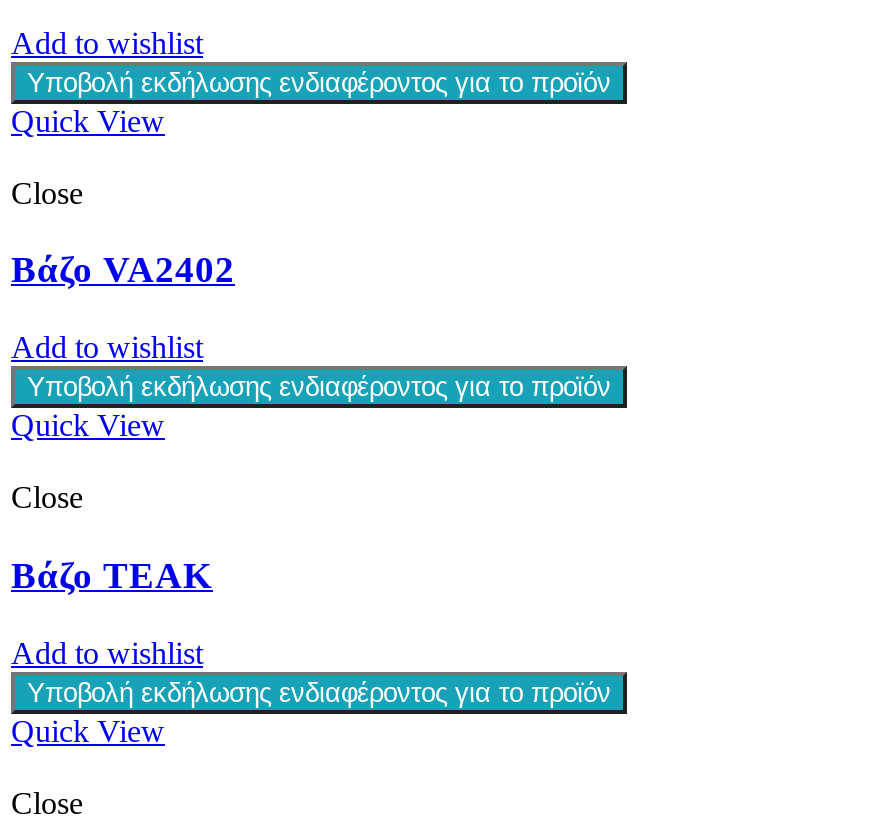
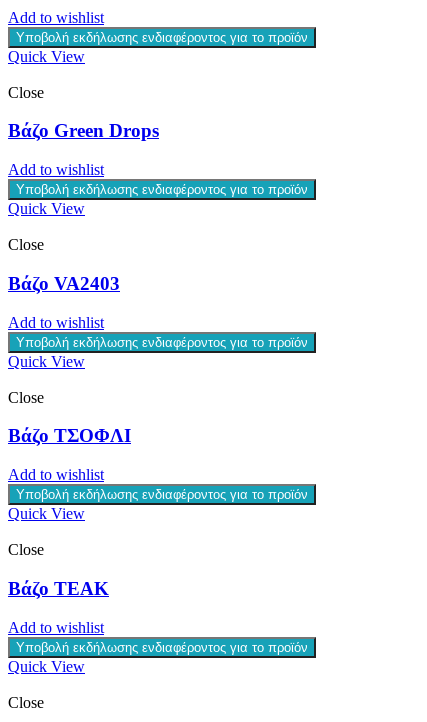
[11,249,235,291] Βάζο VA2402 -> [8,120,308,446] Βάζο Green Drops | Add to wishlist | Υποβολή εκδήλωσης ενδιαφέροντος για το προϊόν | Quick View | Close | Βάζο VA2403 | Add to wishlist | Υποβολή εκδήλωσης ενδιαφέροντος για το προϊόν | Quick View | Close | Βάζο ΤΣΟΦΛΙ

